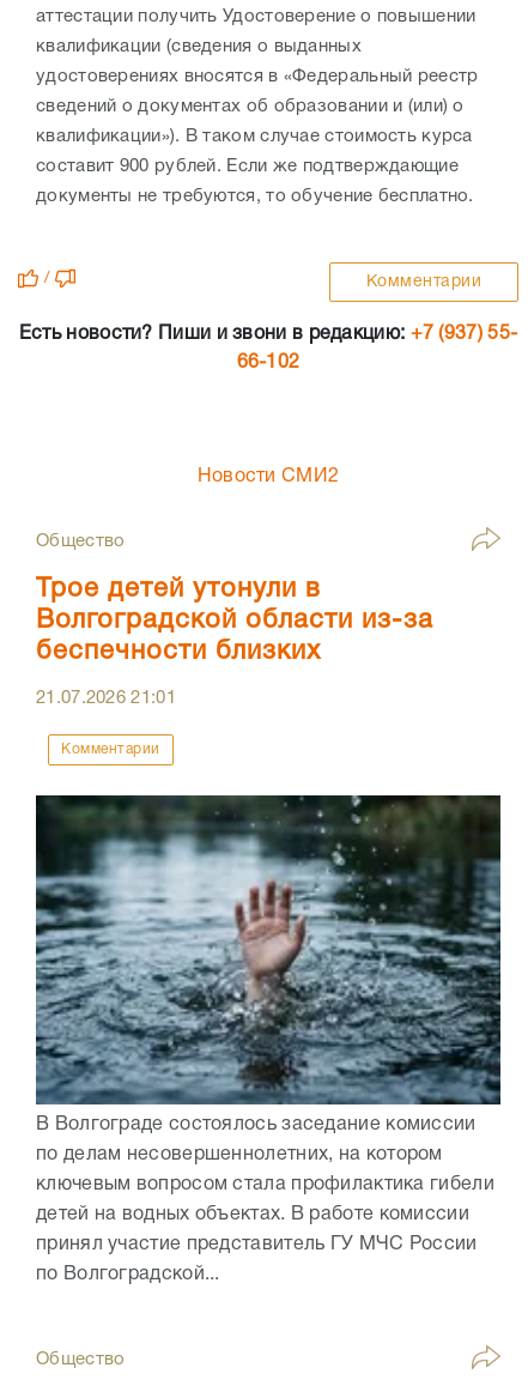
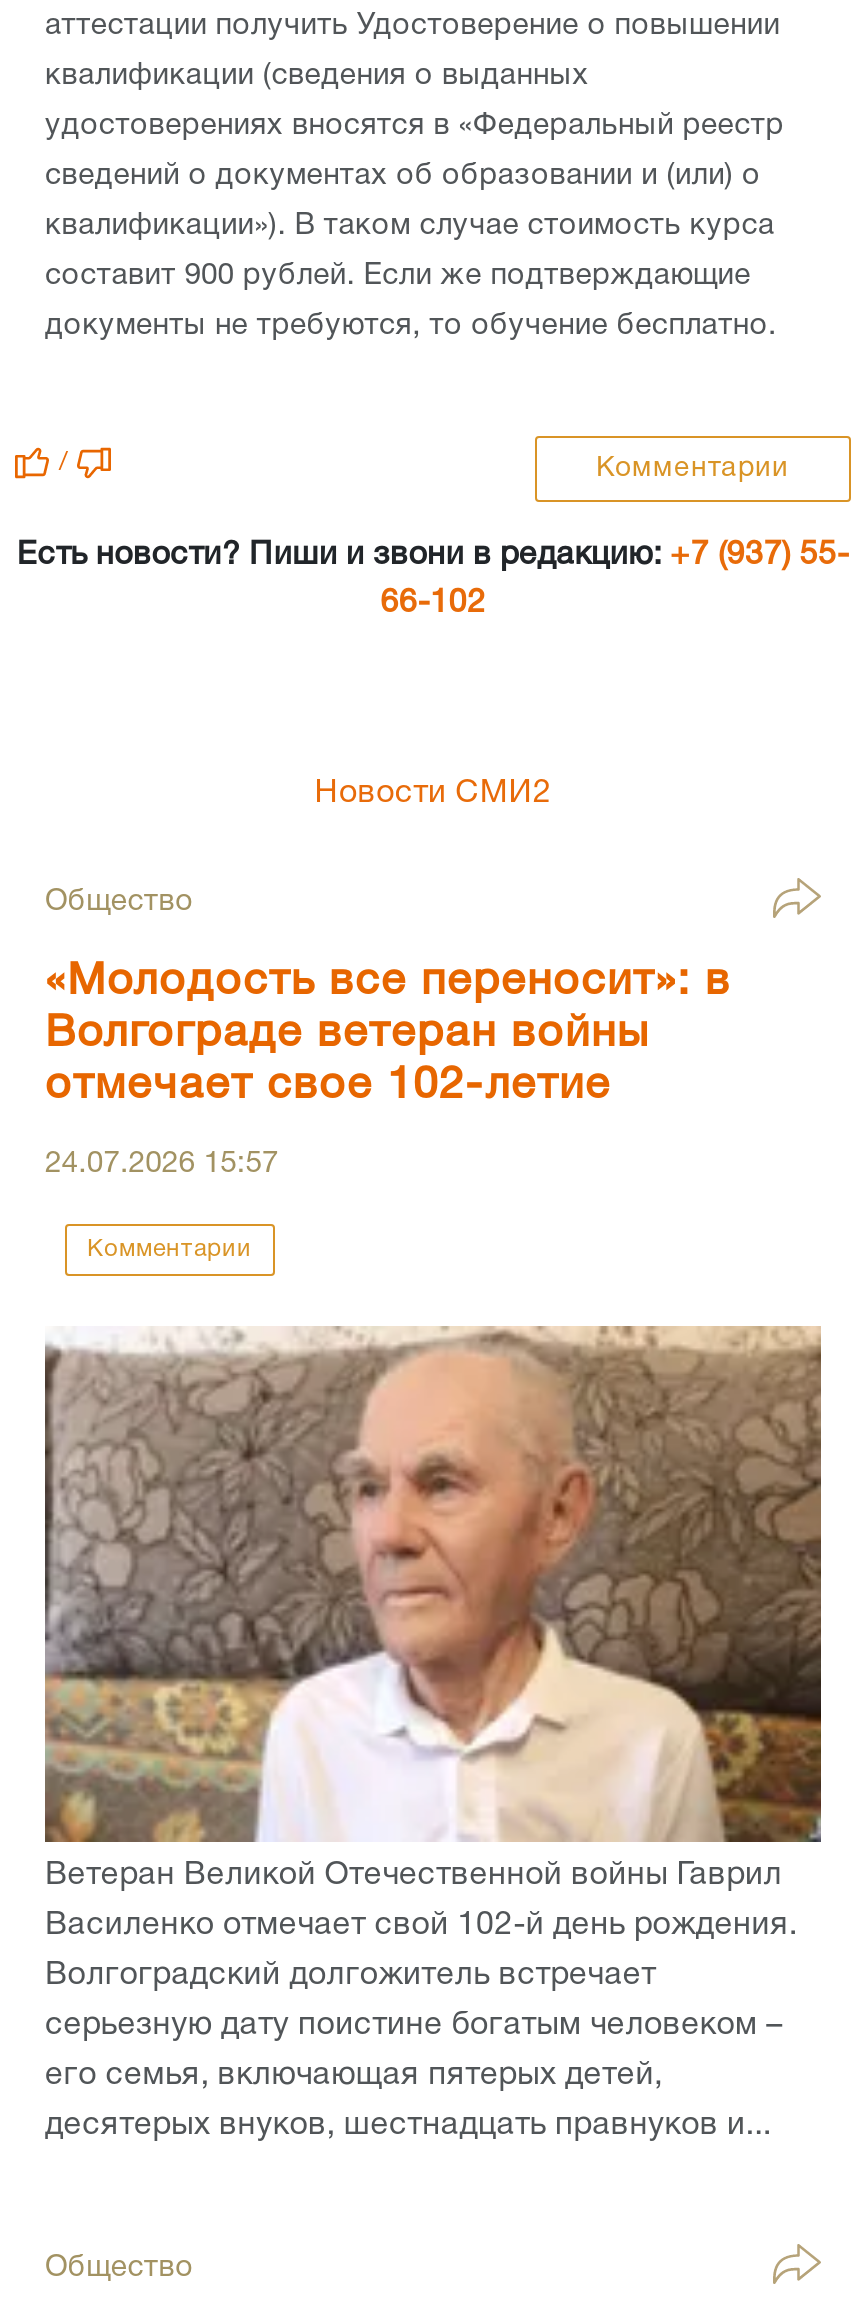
[36,578,433,664] Трое детей утонули в | Волгоградской области из-за | беспечности близких -> [45,963,731,1107] «Молодость все переносит»: в | Волгограде ветеран войны | отмечает свое 102-летие
[36,691,176,707] 21.07.2026 21:01 -> [45,1151,279,1179] 24.07.2026 15:57
[35,794,502,1134] [image] | В Волгограде состоялось заседание комиссии -> [43,1324,823,1891] [image] | Ветеран Великой Отечественной войны Гаврил
[36,1147,443,1164] по делам несовершеннолетних, на котором -> [45,1913,797,1941] Василенко отмечает свой 102-й день рождения.
[36,1177,494,1194] ключевым вопросом стала профилактика гибели -> [45,1963,656,1991] Волгоградский долгожитель встречает
[36,1207,469,1224] детей на водных объектах. В работе комиссии -> [45,2013,783,2041] серьезную дату поистине богатым человеком –
[36,1237,477,1254] принял участие представитель ГУ МЧС России -> [45,2063,663,2091] его семья, включающая пятерых детей,
[36,1267,220,1284] по Волгоградской... -> [45,2113,771,2141] десятерых внуков, шестнадцать правнуков и...

